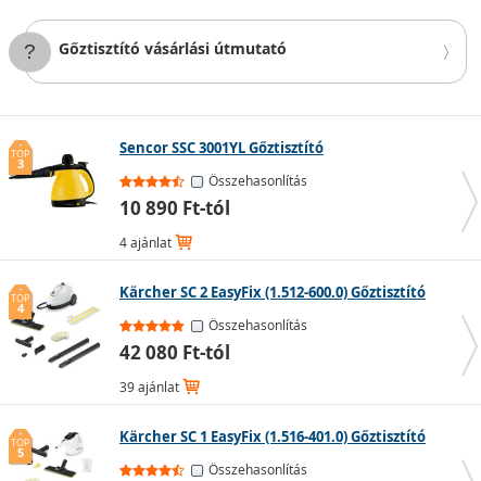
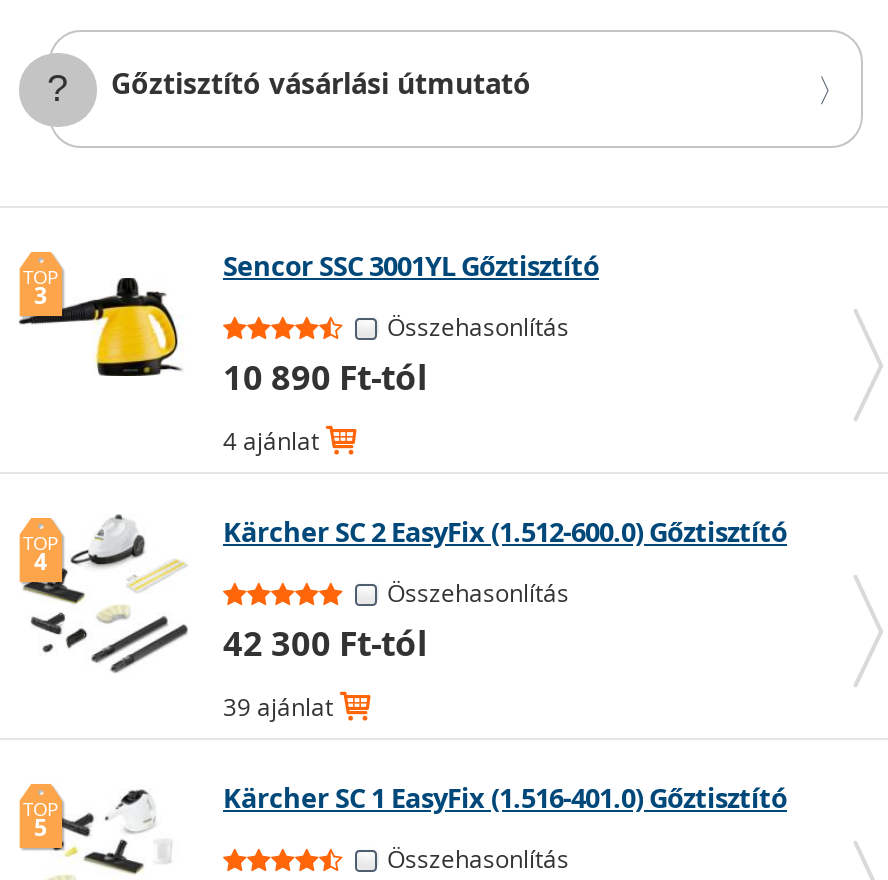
[119,339,230,364] 42 080 Ft-tól -> [223,619,427,665] 42 300 Ft-tól

